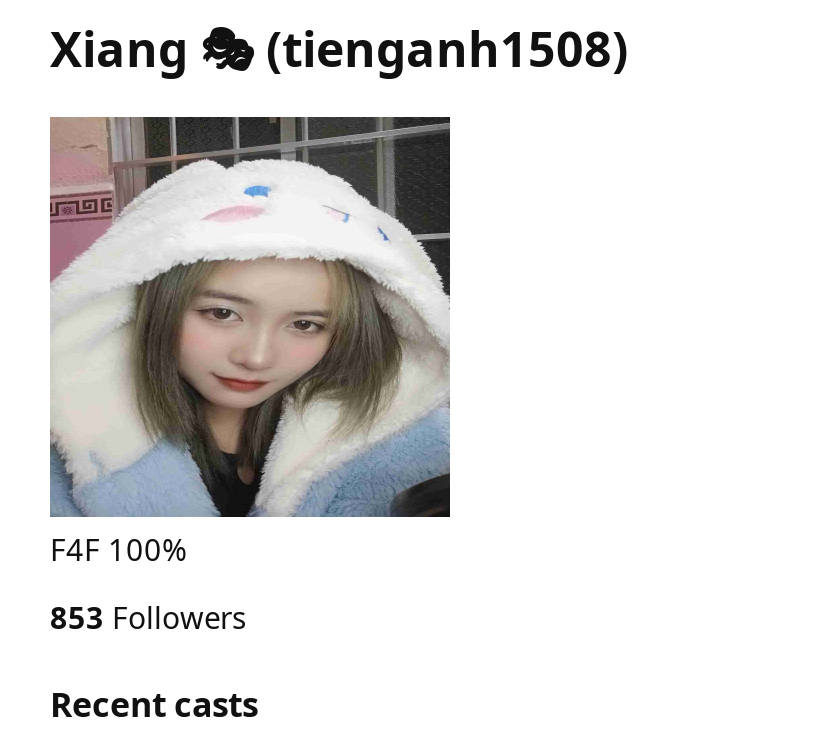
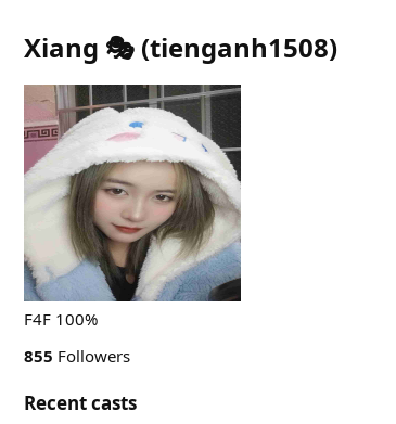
[50,597,246,637] 853 Followers -> [24,345,130,367] 855 Followers

